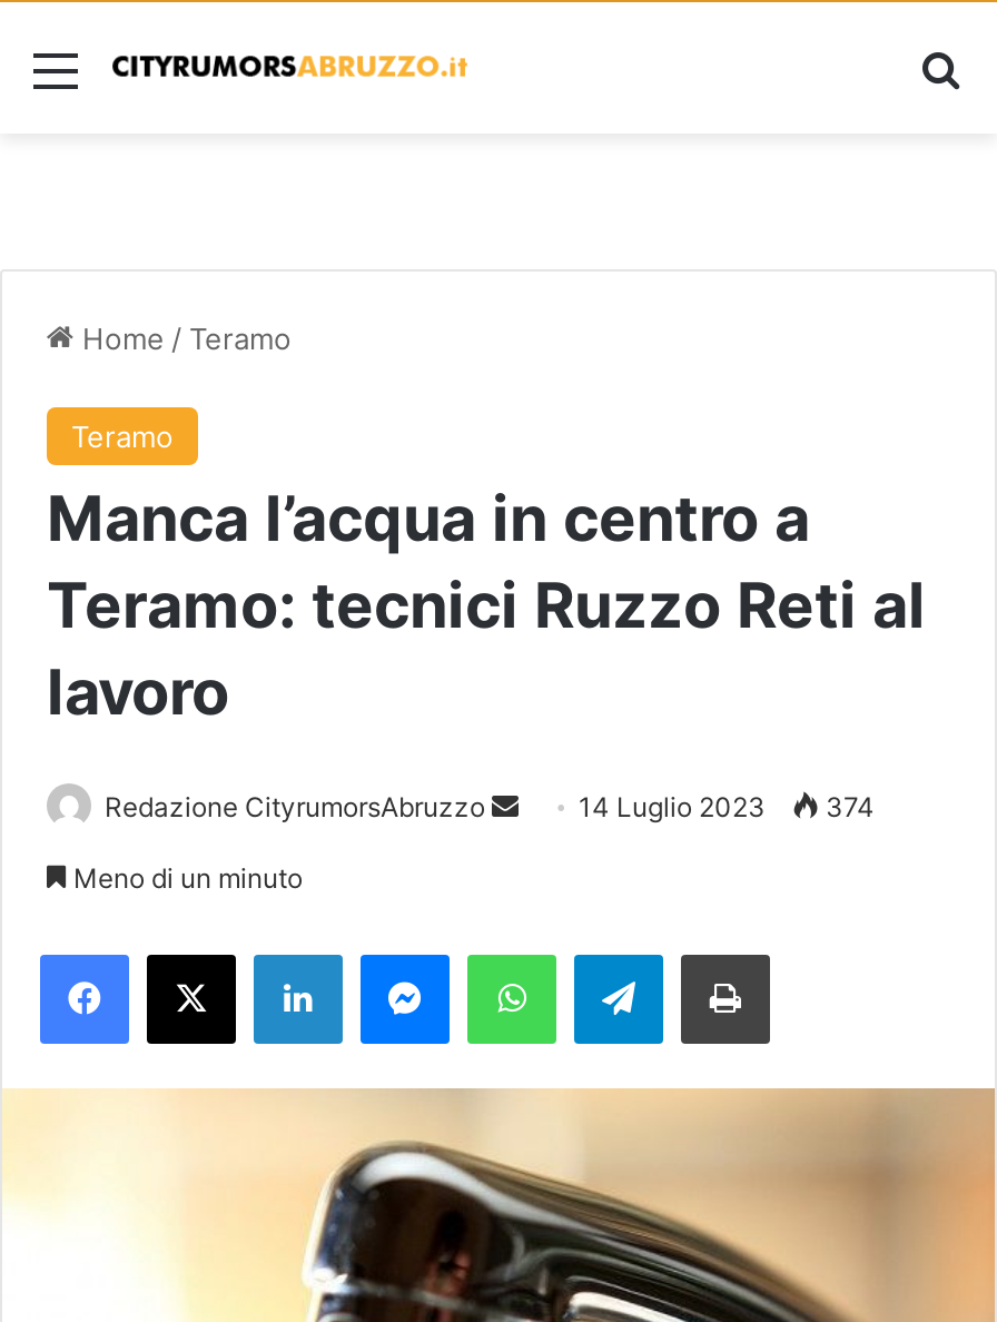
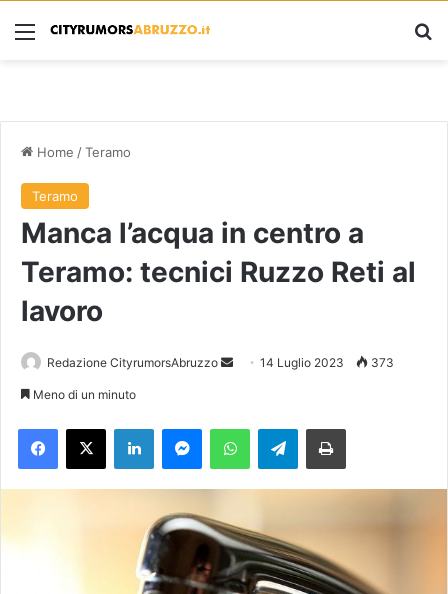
[819,791,875,825] 374 -> [368,355,394,370] 373

